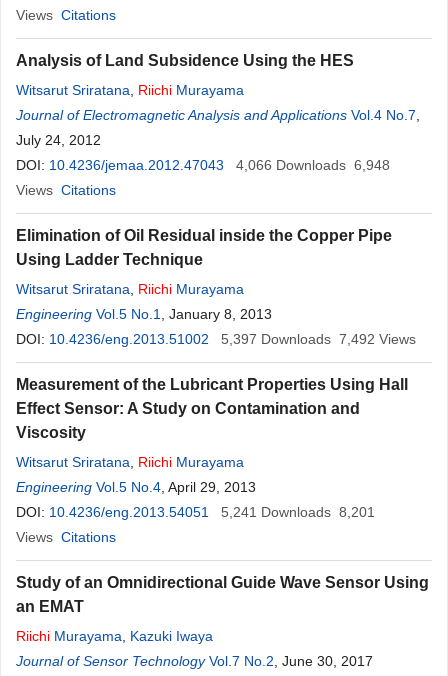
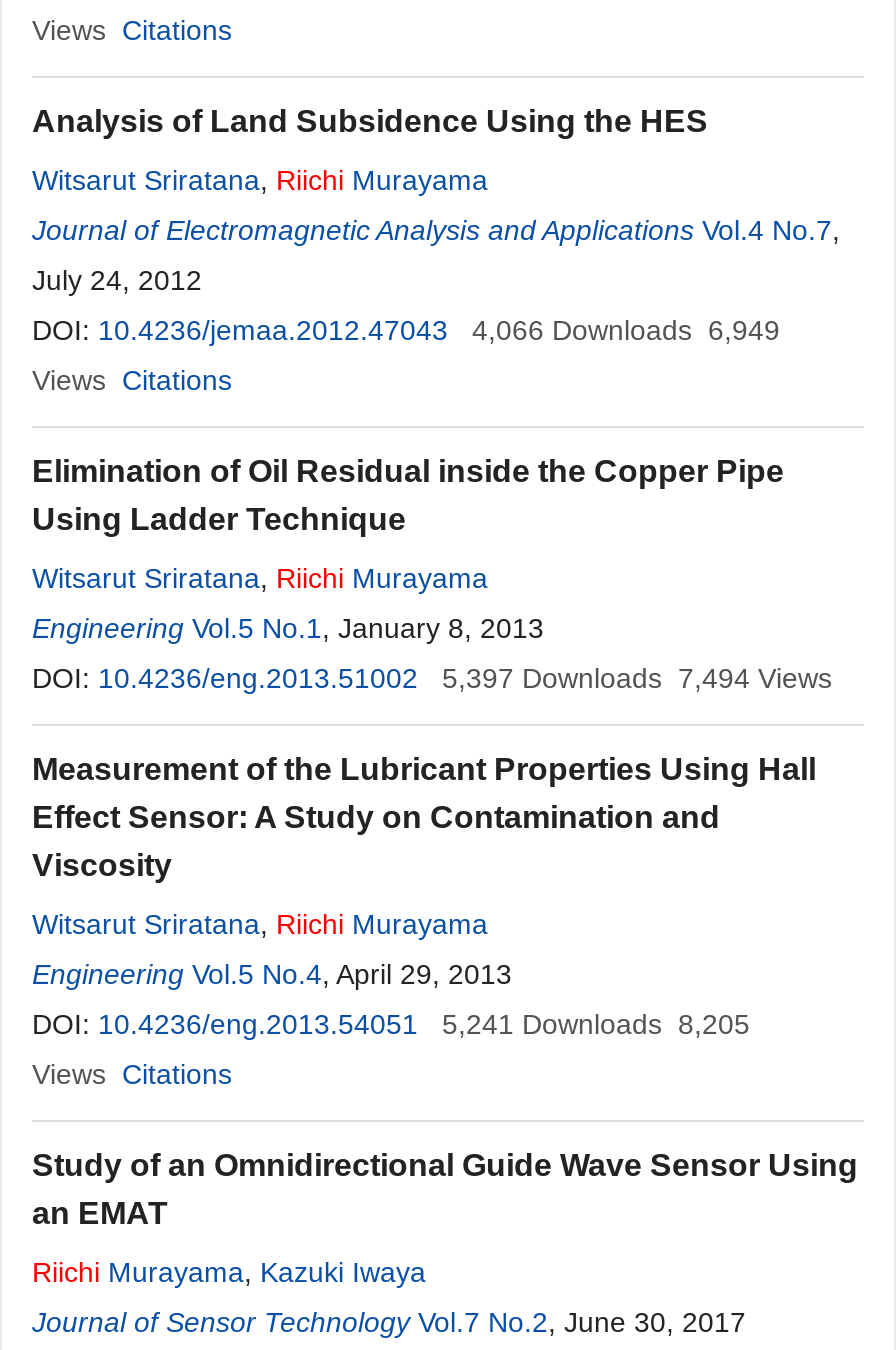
[16,157,390,173] DOI: 10.4236/jemaa.2012.47043 4,066 Downloads 6,948 -> [32,314,780,346] DOI: 10.4236/jemaa.2012.47043 4,066 Downloads 6,949
[221,331,416,347] 5,397 Downloads 7,492 Views -> [442,662,832,694] 5,397 Downloads 7,494 Views
[16,504,375,520] DOI: 10.4236/eng.2013.54051 5,241 Downloads 8,201 -> [32,1008,750,1040] DOI: 10.4236/eng.2013.54051 5,241 Downloads 8,205

